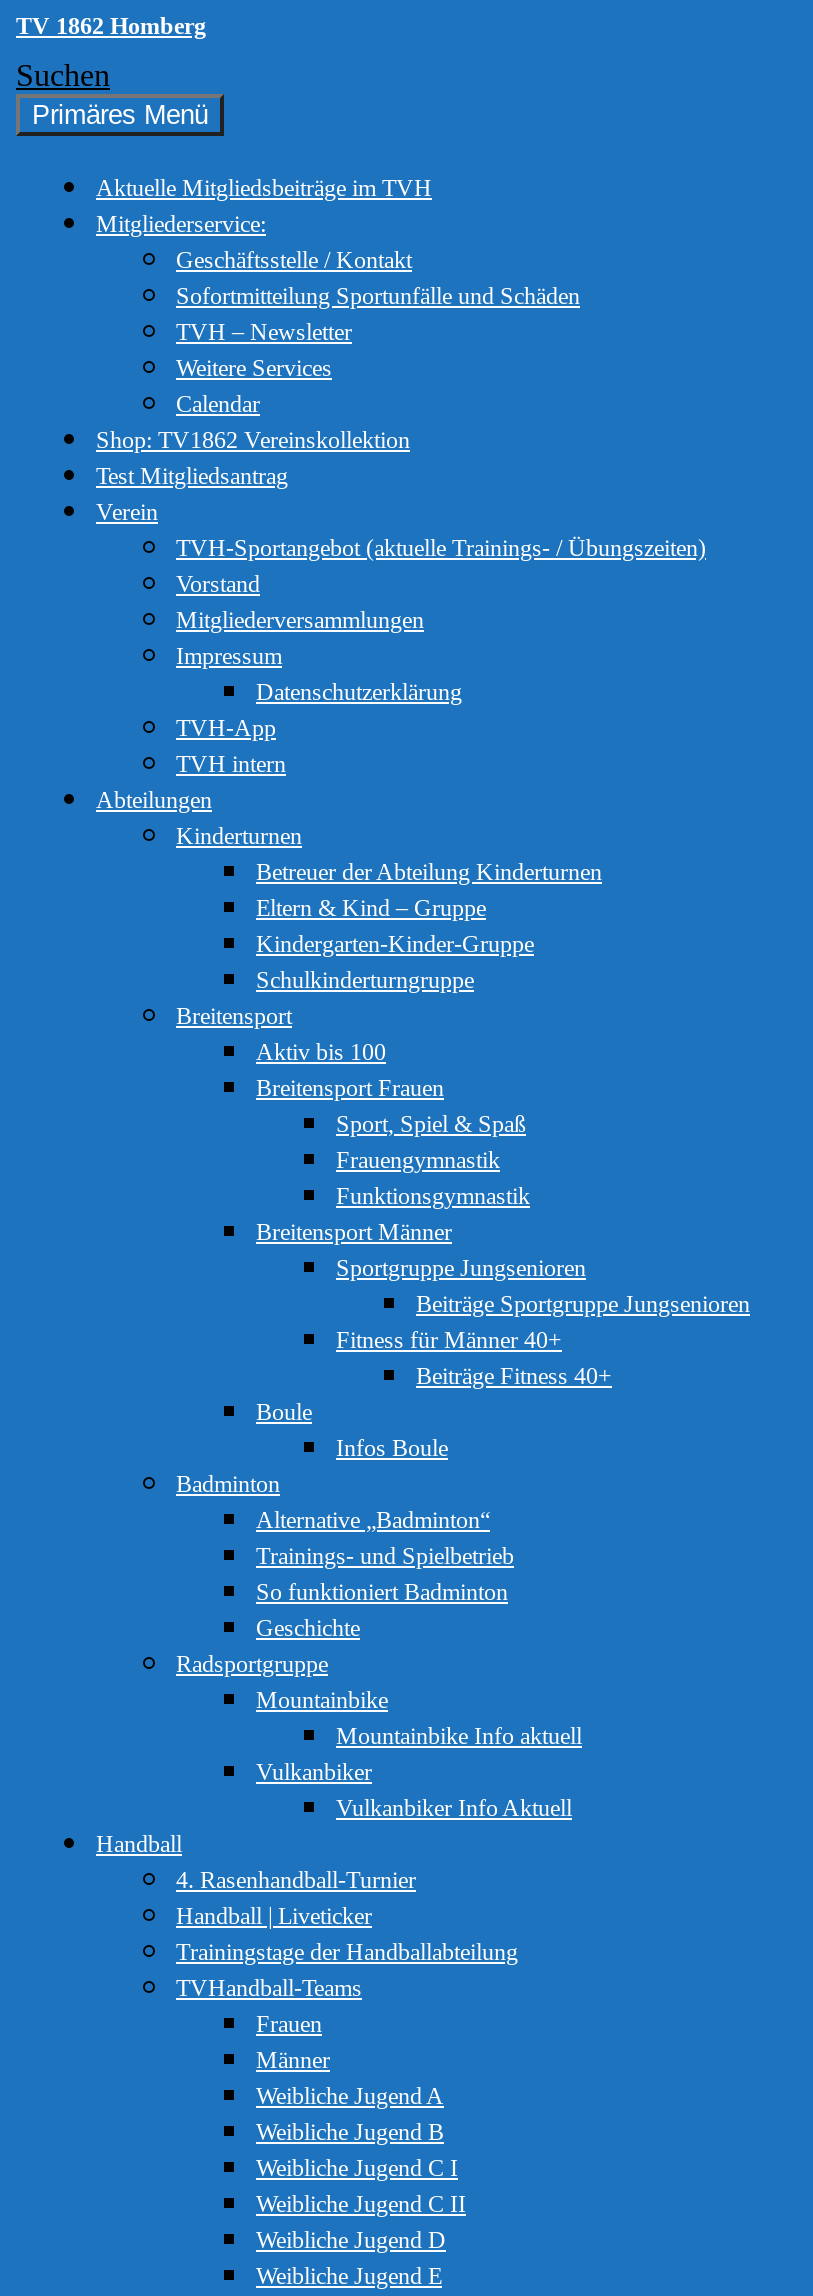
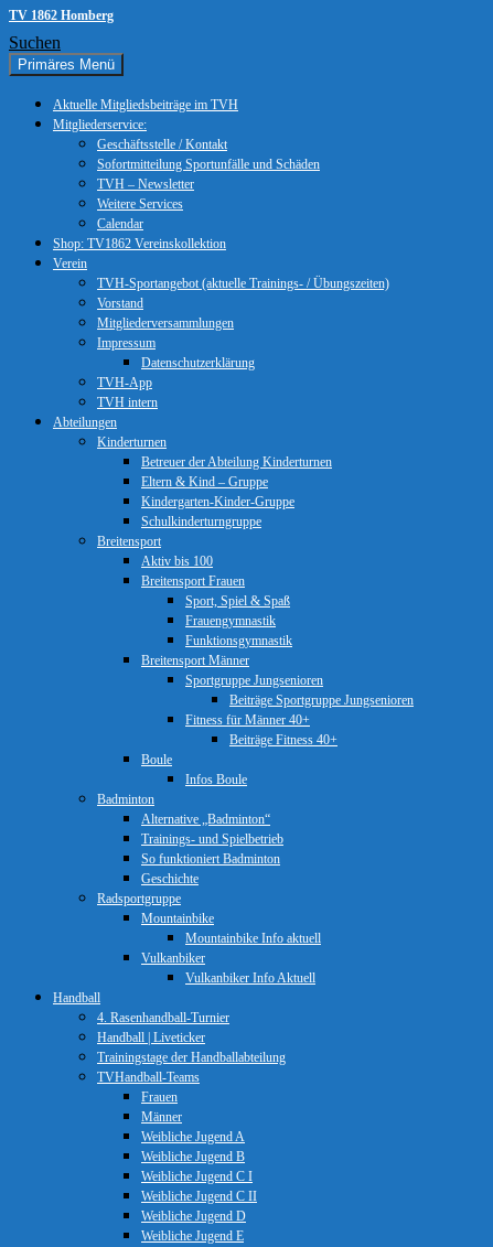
[96,462,288,490] Test Mitgliedsantrag -> none

